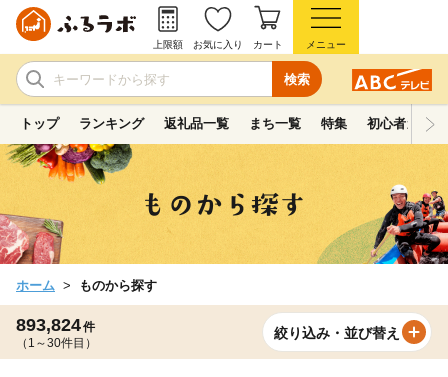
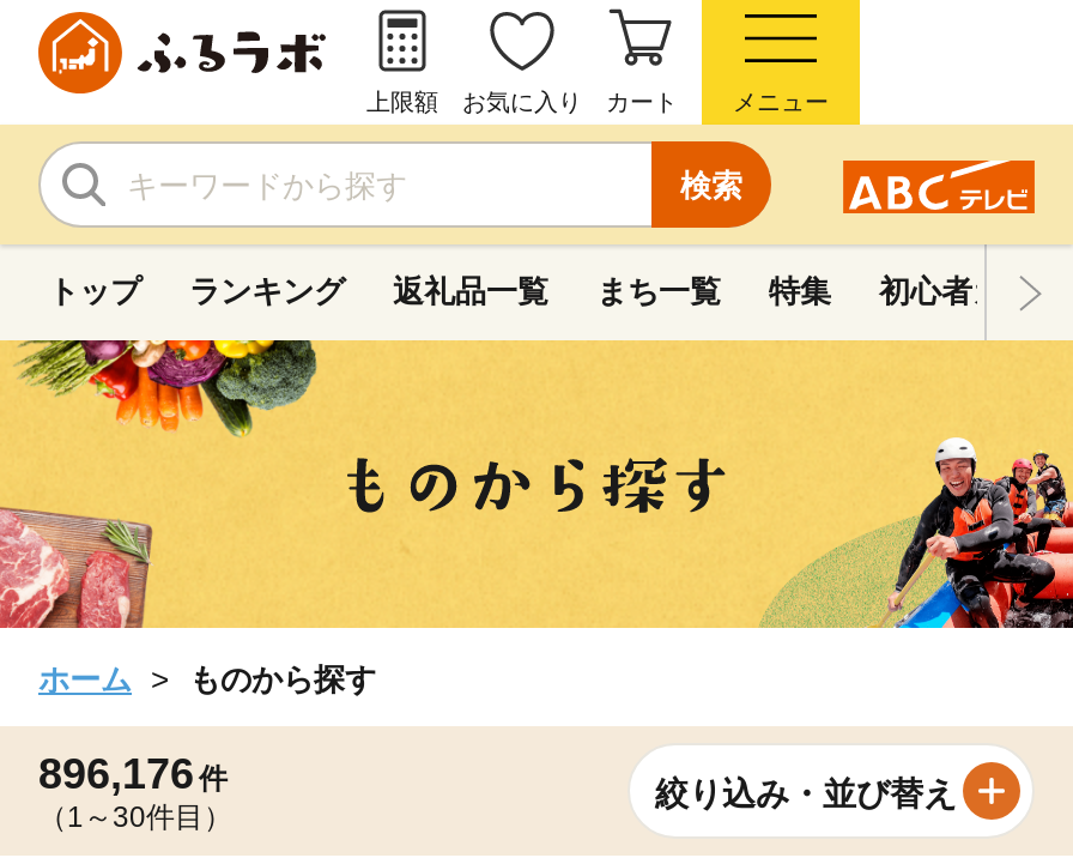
[16,315,95,335] 893,824 件 -> [38,750,228,798] 896,176 件

